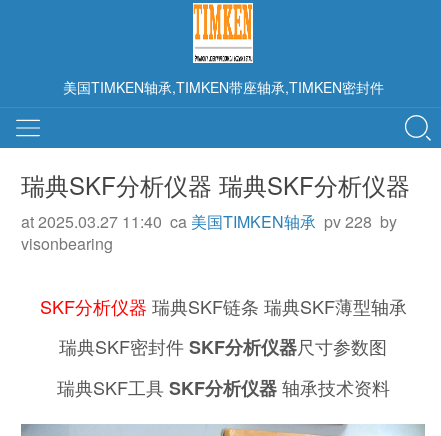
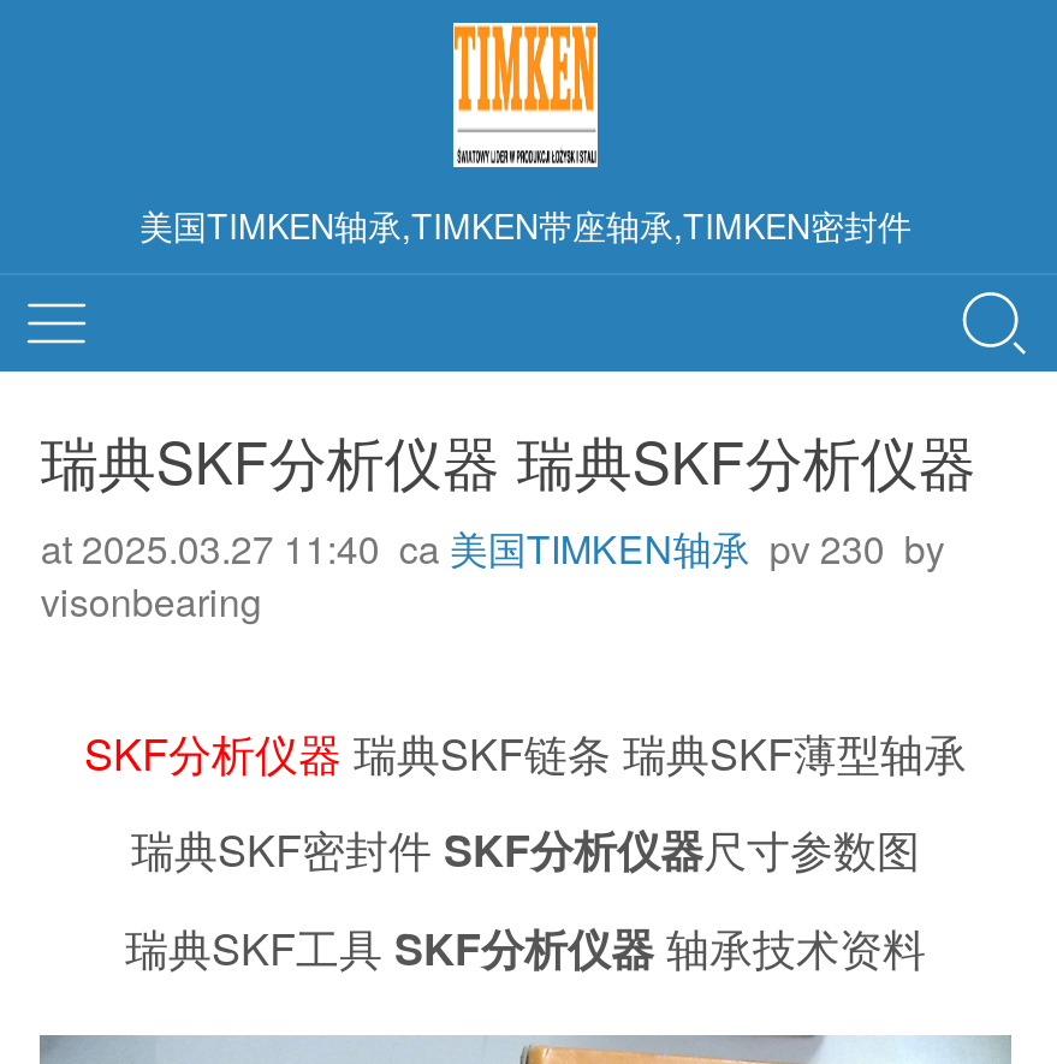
[21,210,397,233] at 2025.03.27 11:40 ca美国TIMKEN轴承pv 228 by -> [41,521,945,576] at 2025.03.27 11:40 ca美国TIMKEN轴承pv 230 by

